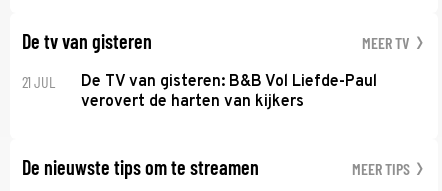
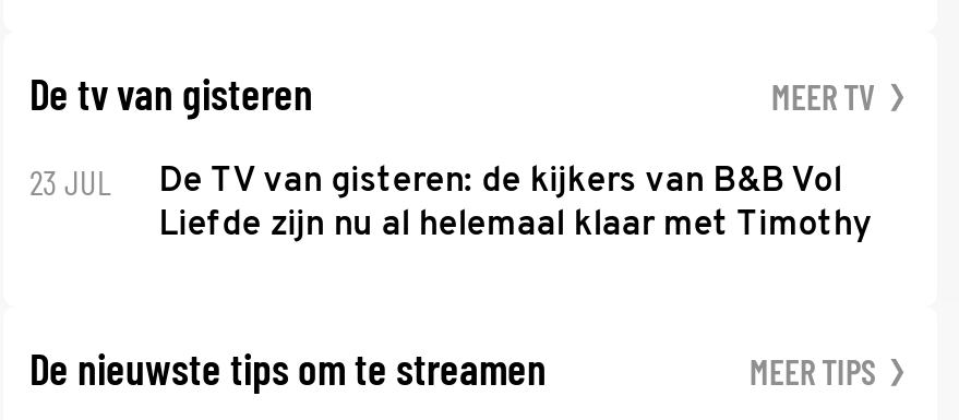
[22,72,377,112] 21 JUL | De TV van gisteren: B&B Vol Liefde-Paul | verovert de harten van kijkers -> [29,160,872,248] 23 JUL | De TV van gisteren: de kijkers van B&B Vol | Liefde zijn nu al helemaal klaar met Timothy

